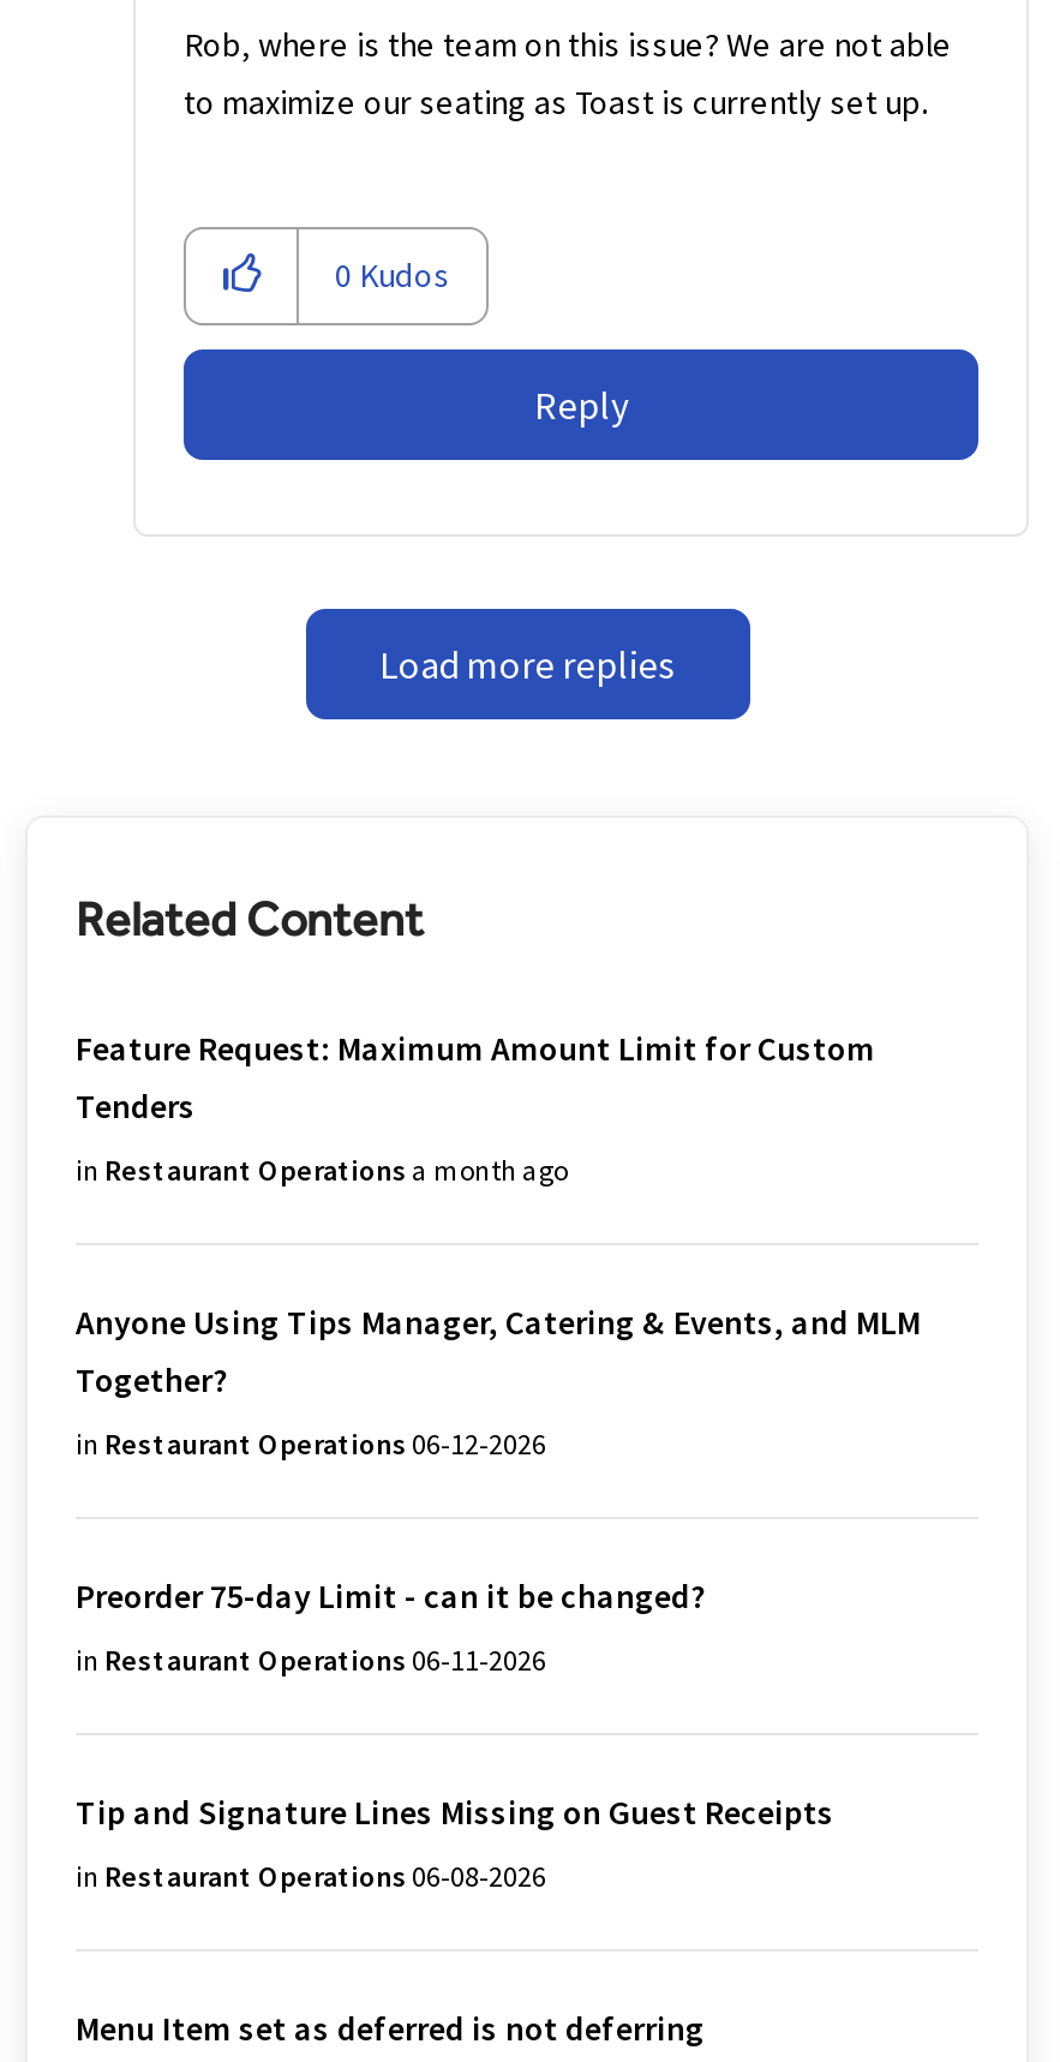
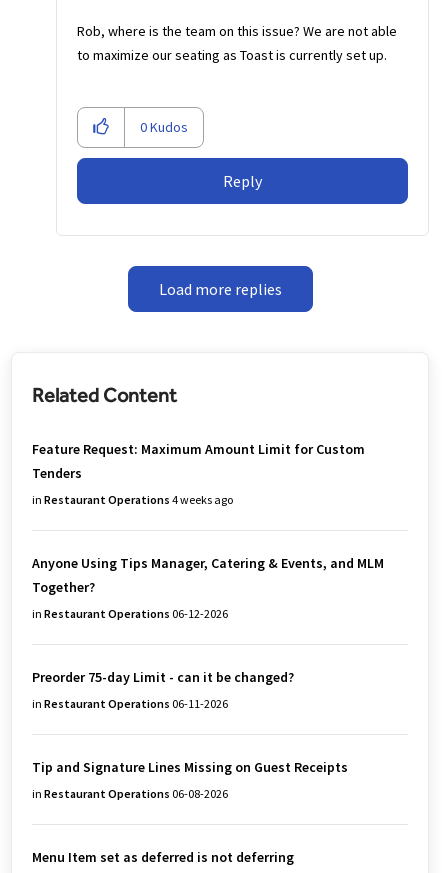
[76,1150,568,1187] in Restaurant Operations a month ago -> [32,491,233,506] in Restaurant Operations 4 weeks ago

